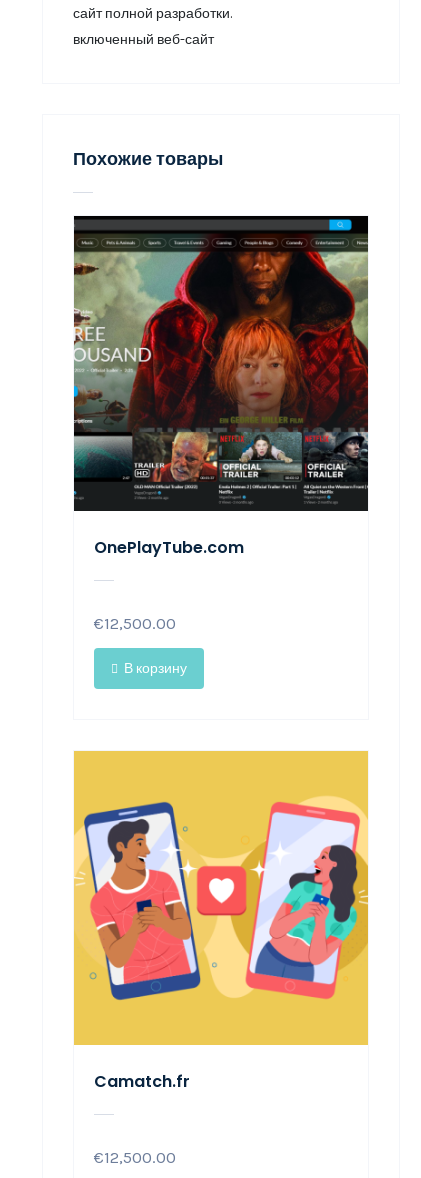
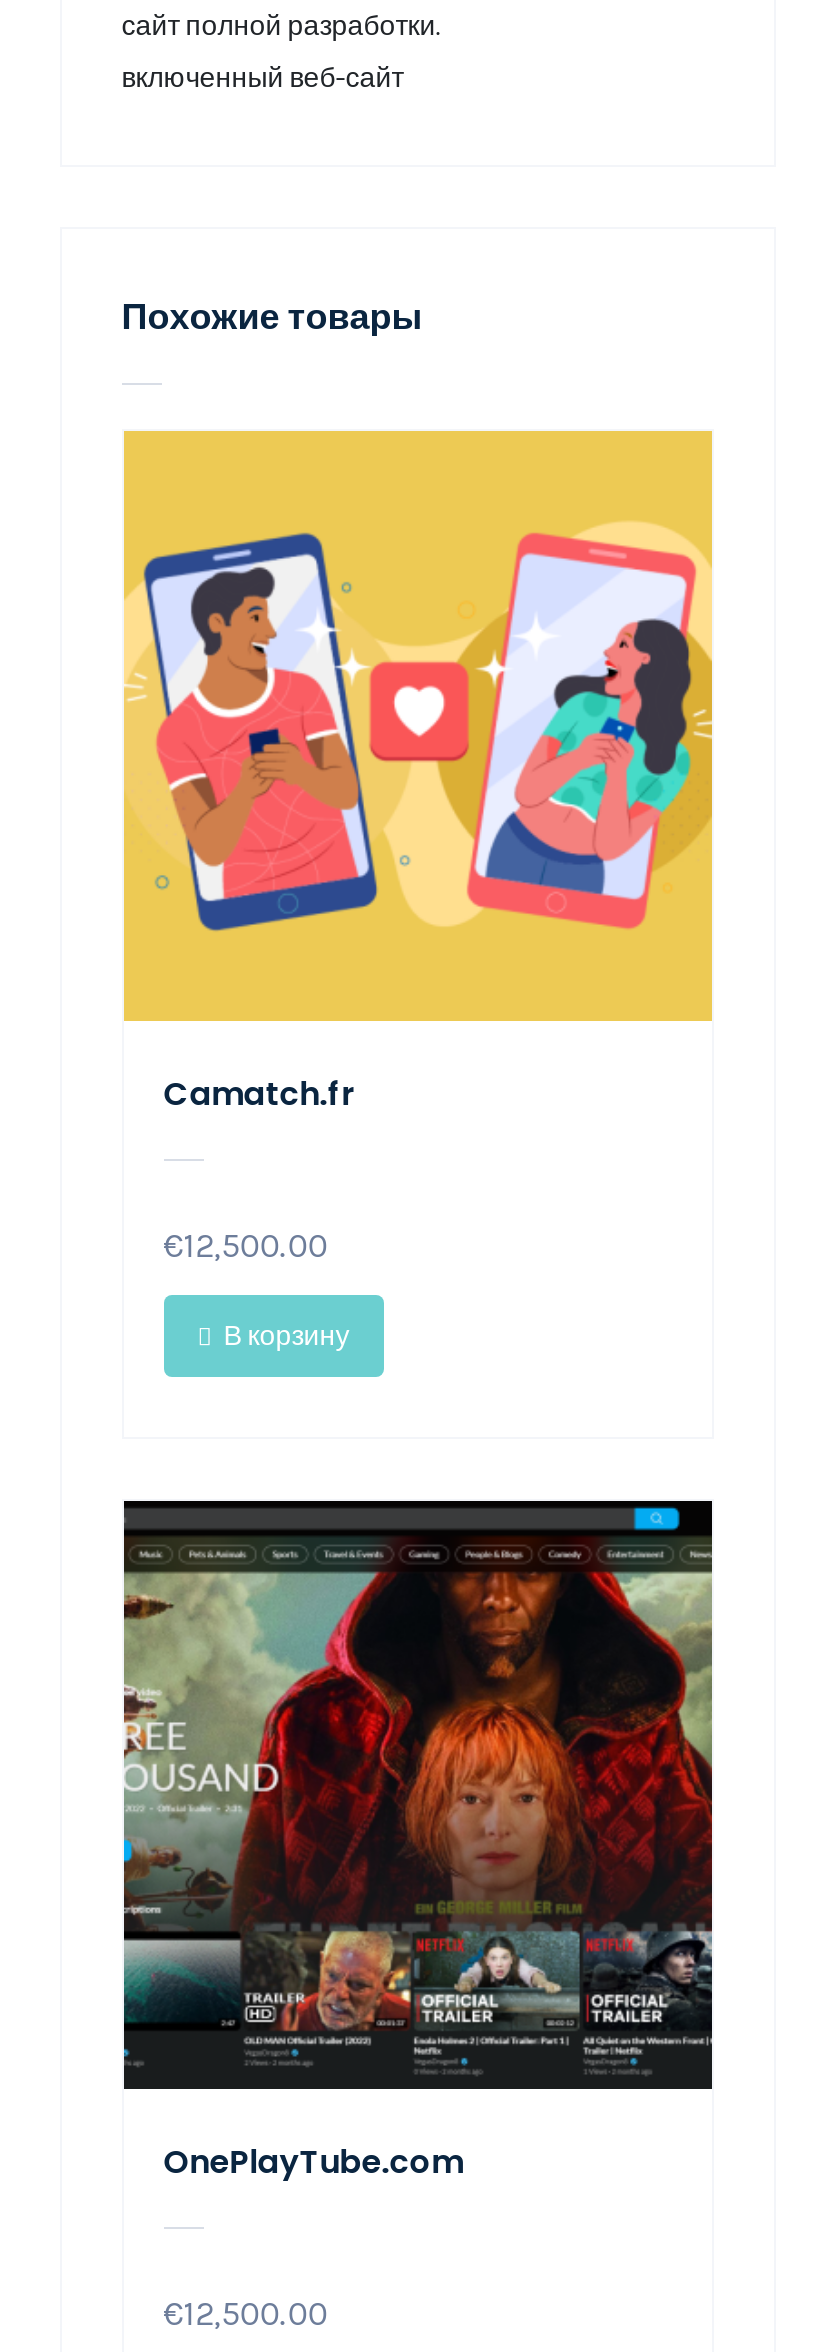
moved [73,215,369,559] -> [122,1499,714,2185]: [image] | OnePlayTube.com
moved [73,750,369,1093] -> [122,429,714,1116]: [image] | Camatch.fr

